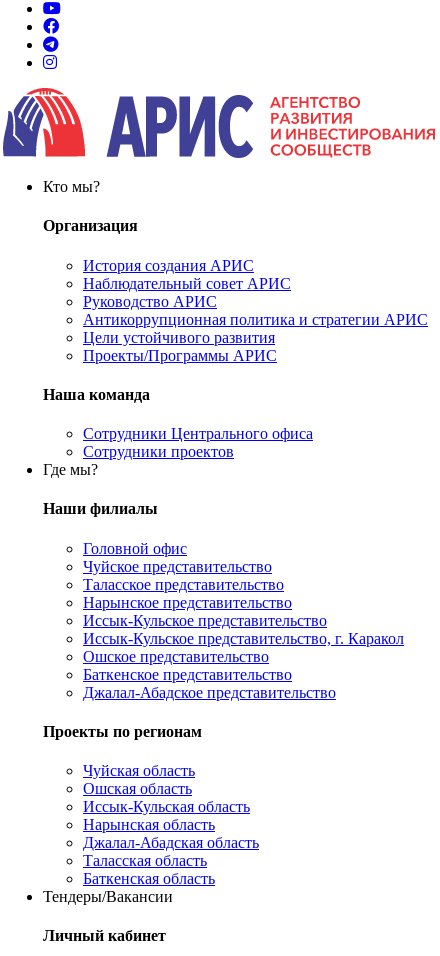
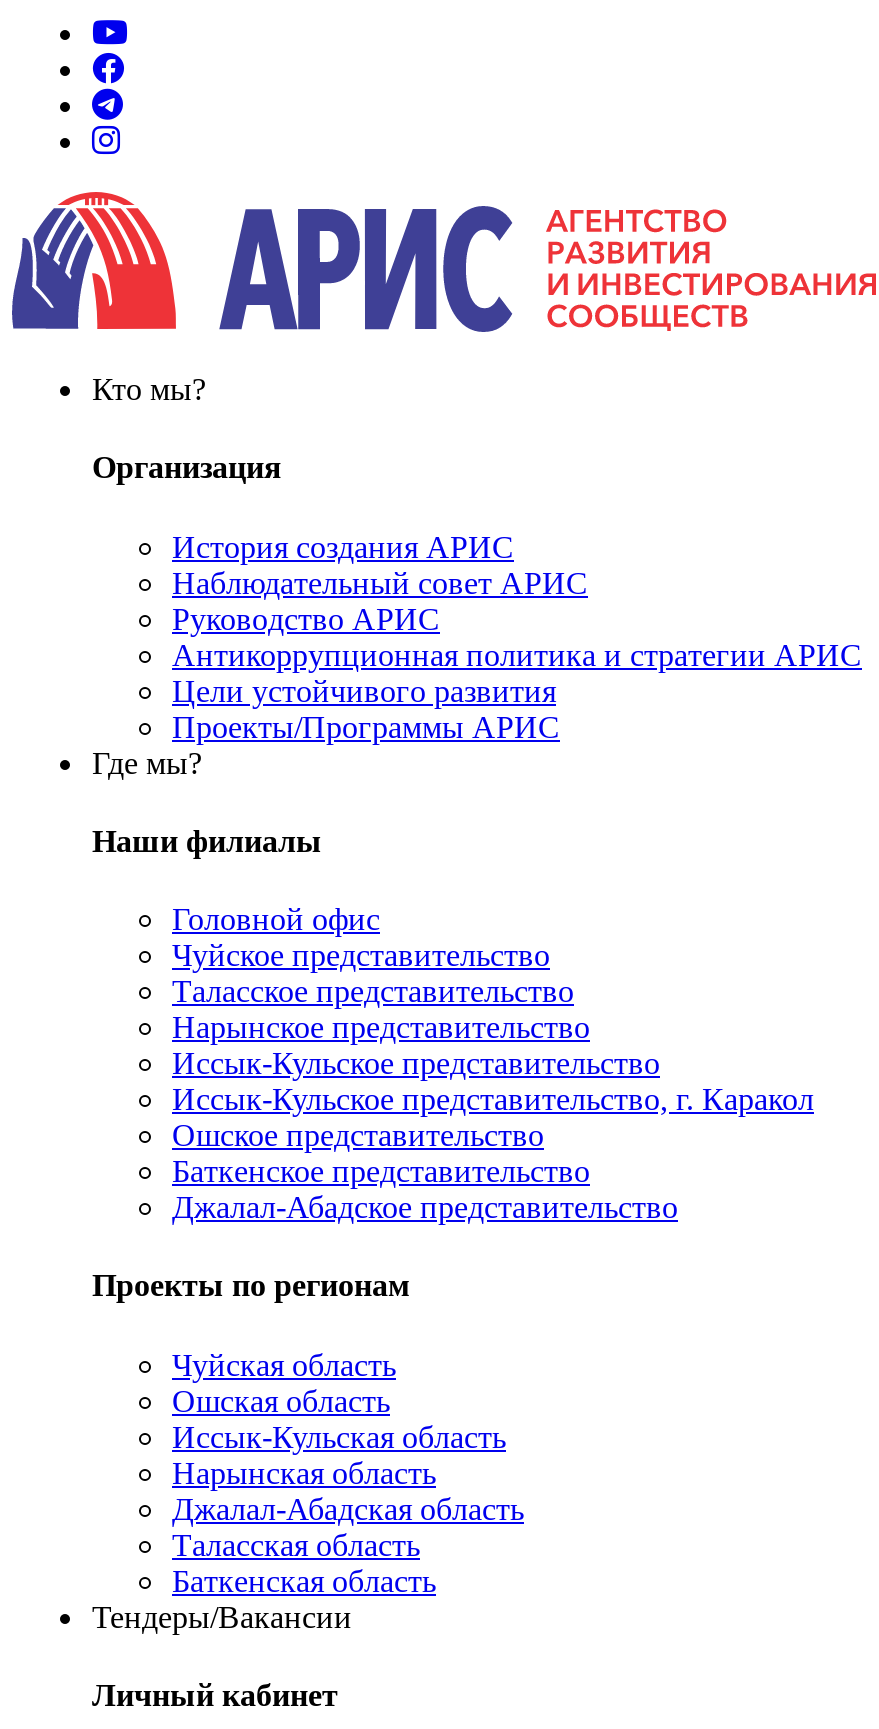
[43,386,313,460] Наша команда | Сотрудники Центрального офиса | Сотрудники проектов -> none

